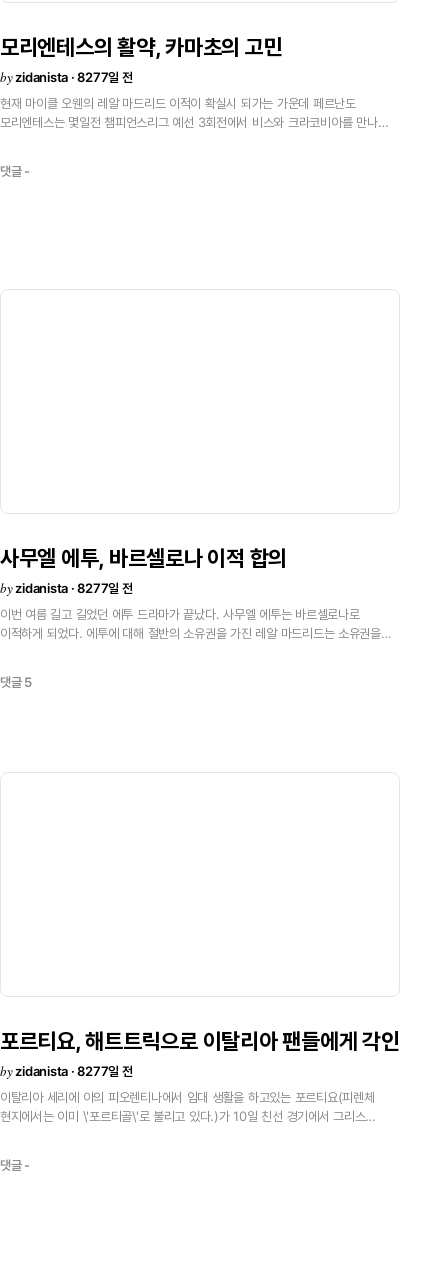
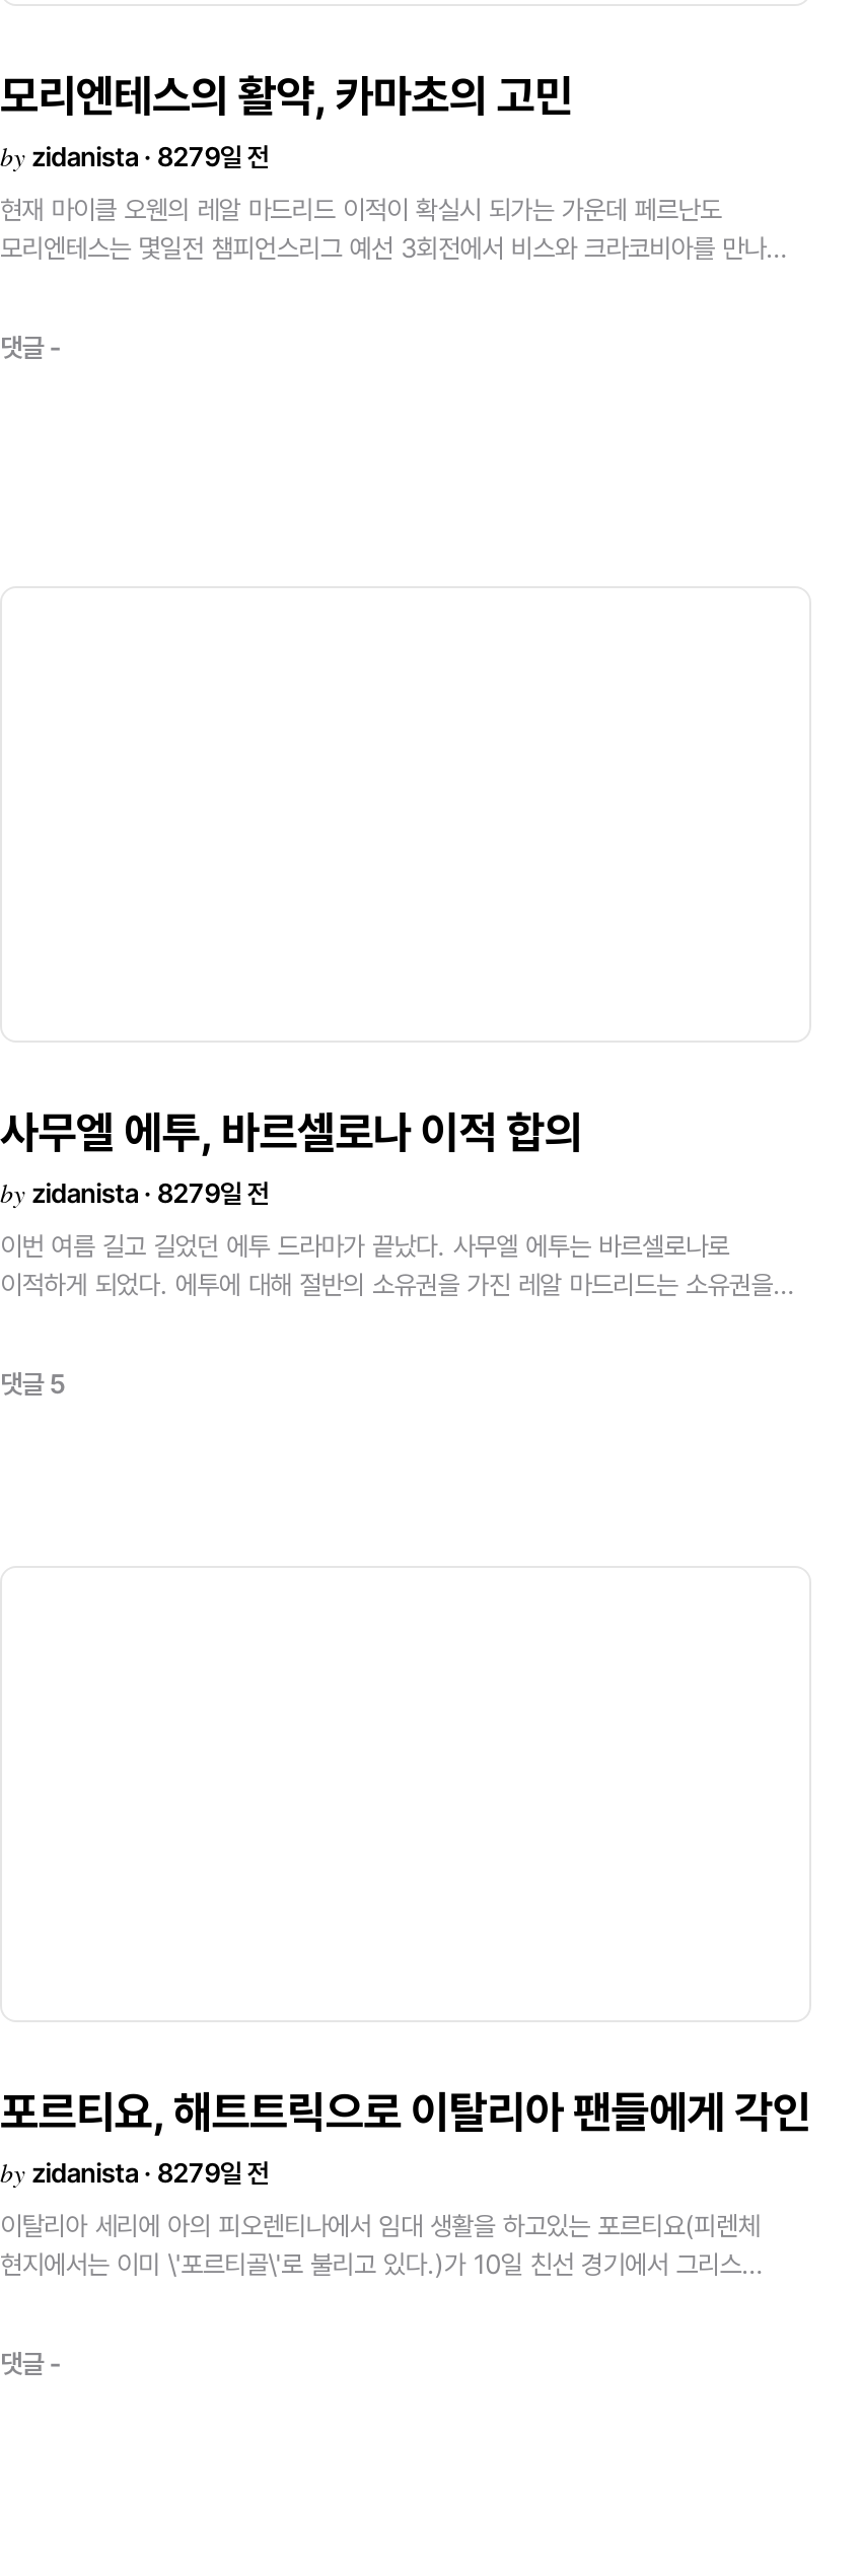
[0,68,132,86] by zidanista · 8277일 전 -> [0,138,269,174] by zidanista · 8279일 전
[0,579,132,597] by zidanista · 8277일 전 -> [0,1174,269,1211] by zidanista · 8279일 전
[0,1062,132,1080] by zidanista · 8277일 전 -> [0,2154,269,2191] by zidanista · 8279일 전

